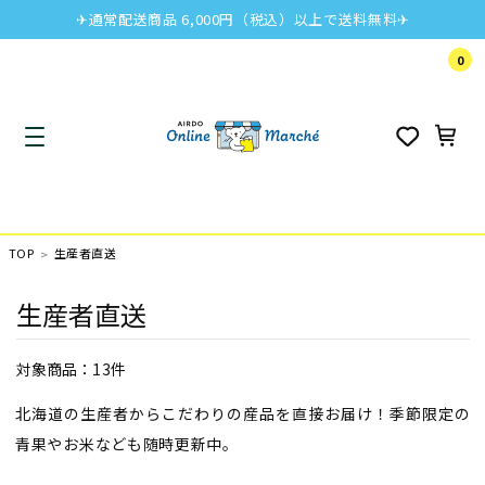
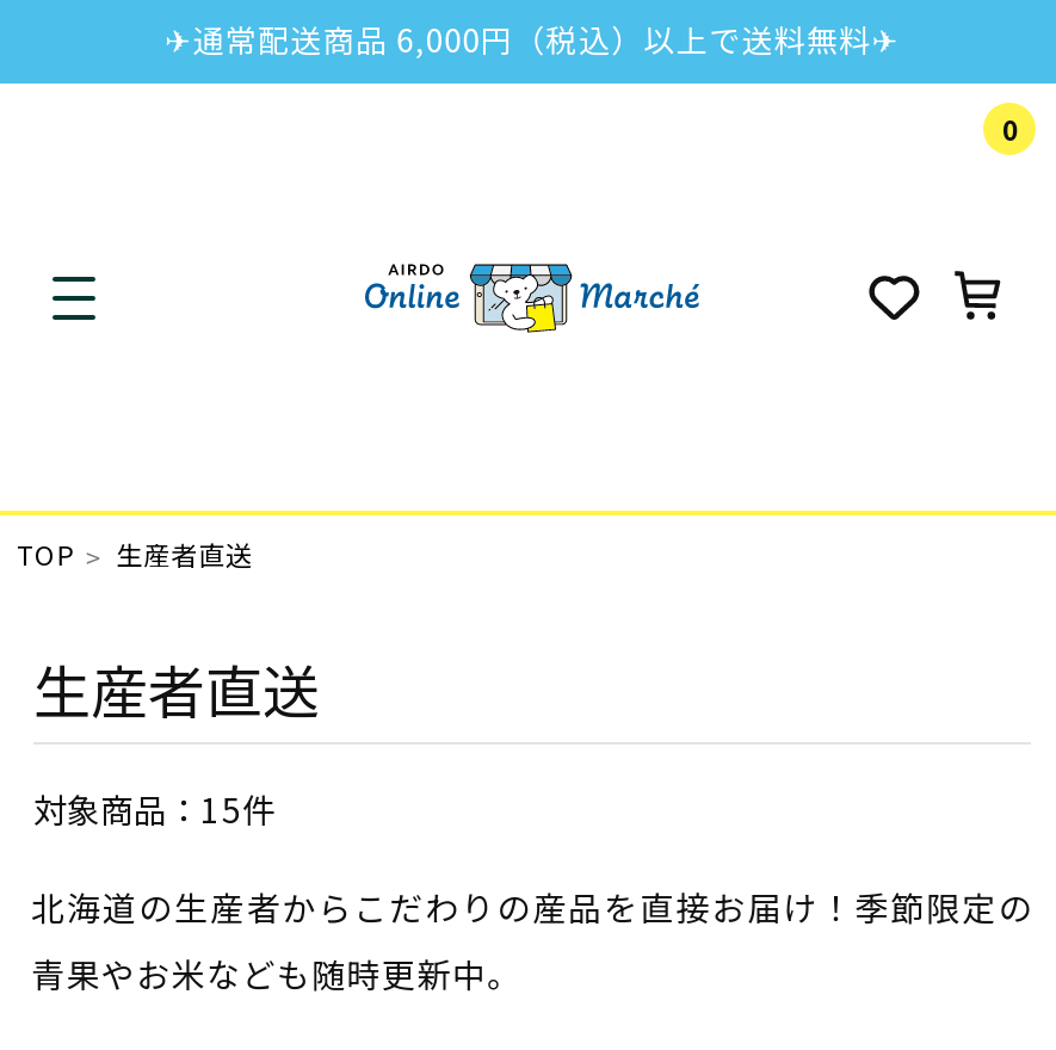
[16,358,127,380] 対象商品：13件 -> [33,785,277,833] 対象商品：15件

